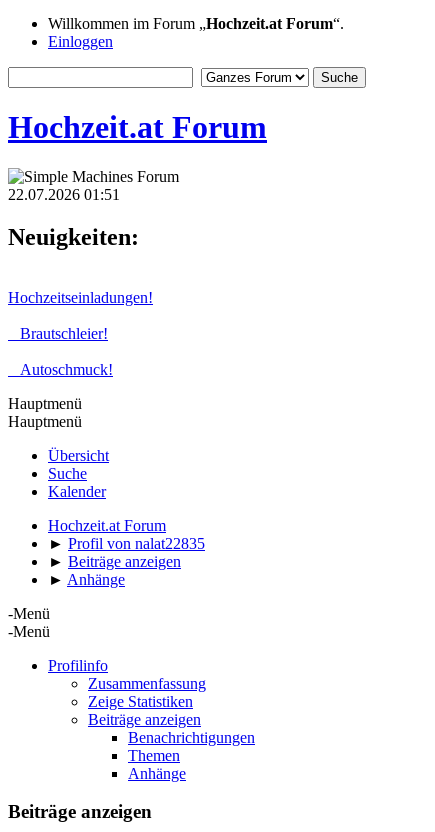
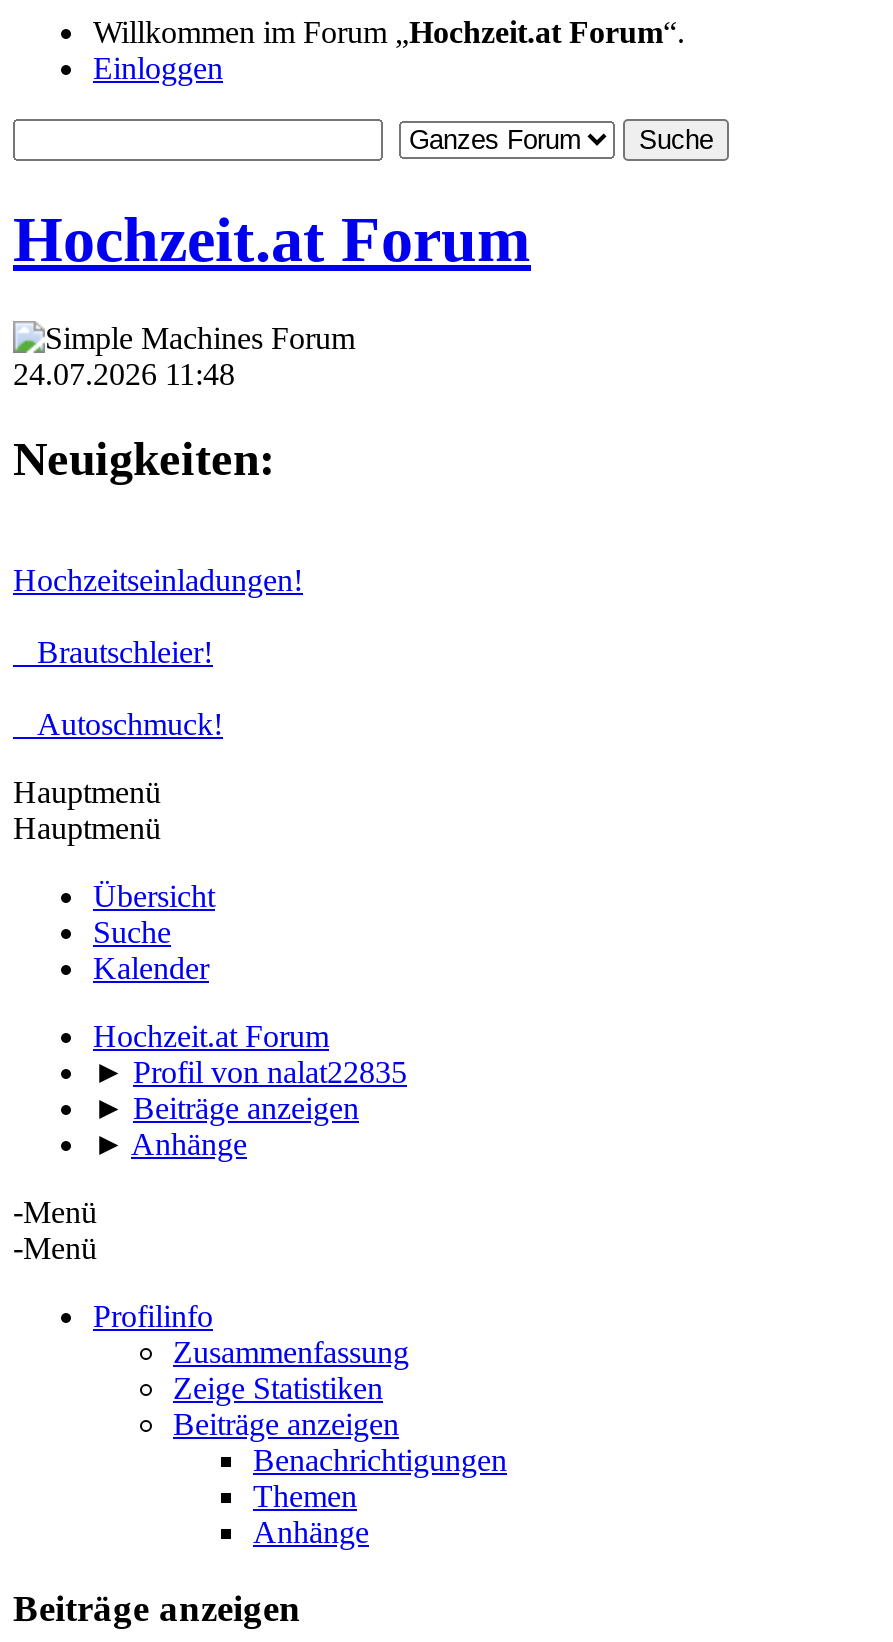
[8,186,120,203] 22.07.2026 01:51 -> [13,357,235,391] 24.07.2026 11:48

